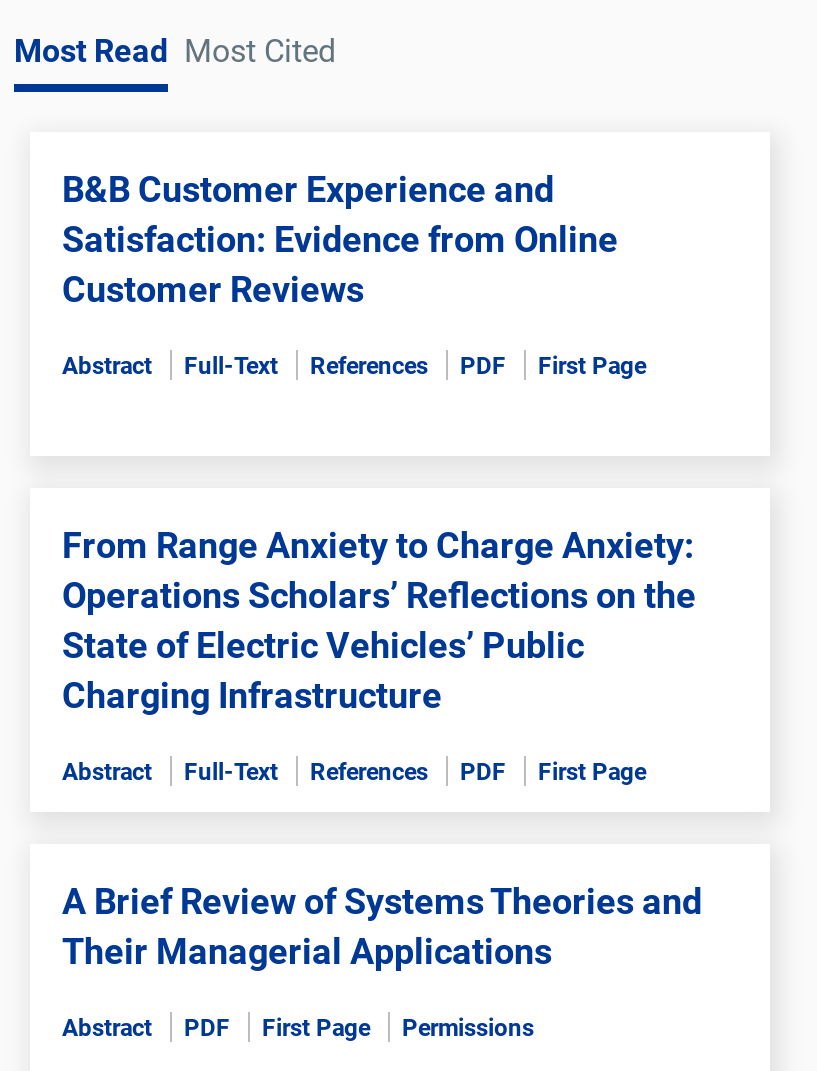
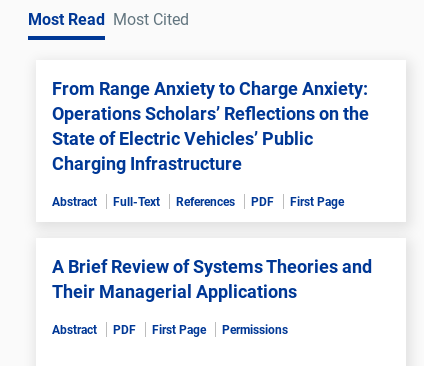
[62,168,646,380] B&B Customer Experience and | Satisfaction: Evidence from Online | Customer Reviews | Abstract | Full-Text | References | PDF | First Page -> none

